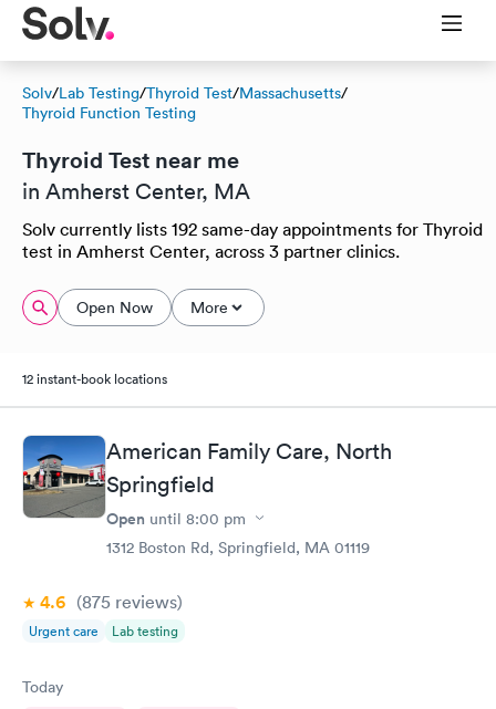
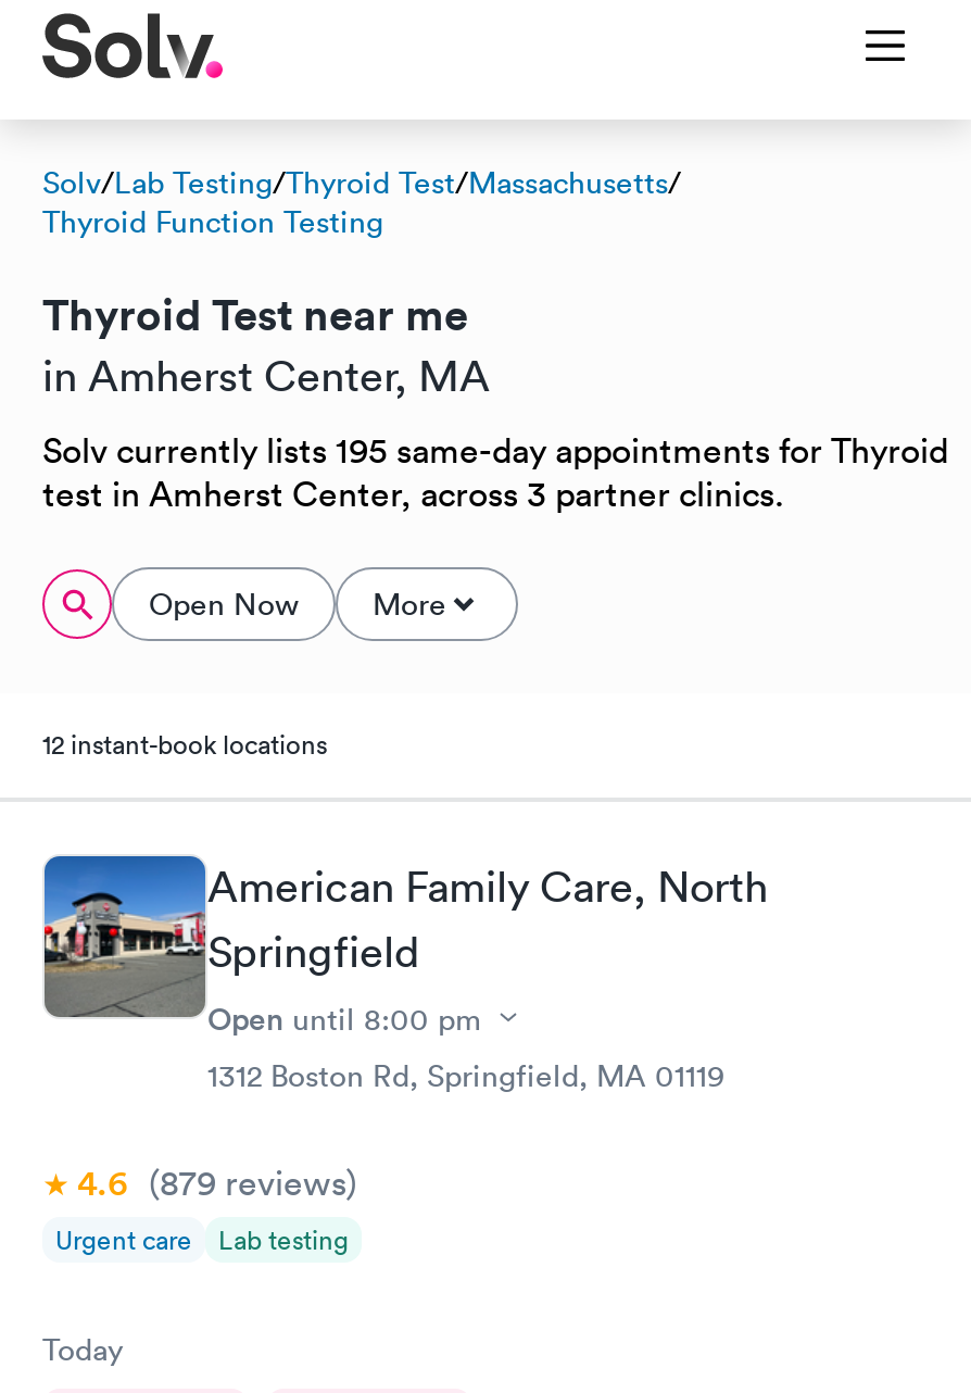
[22,218,483,240] Solv currently lists 192 same-day appointments for Thyroid -> [42,428,948,472] Solv currently lists 195 same-day appointments for Thyroid
[40,590,183,613] 4.6 (875 reviews) -> [77,1159,357,1205] 4.6 (879 reviews)

